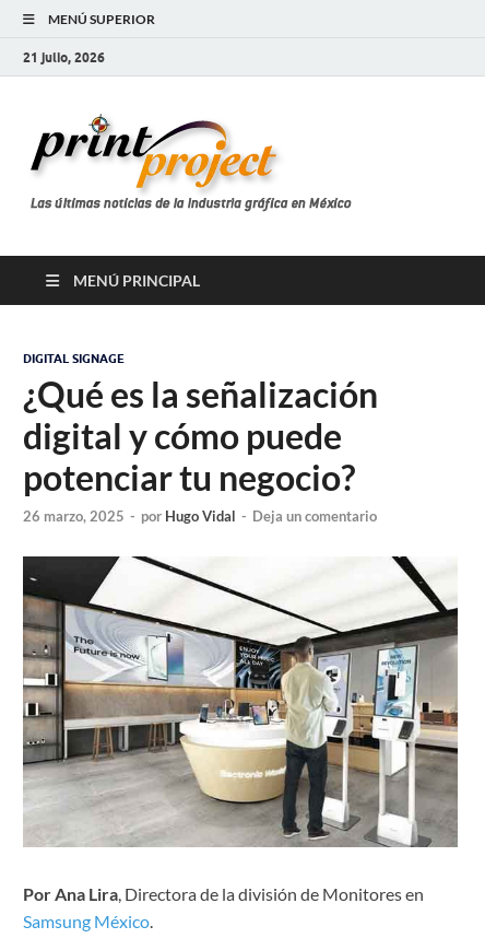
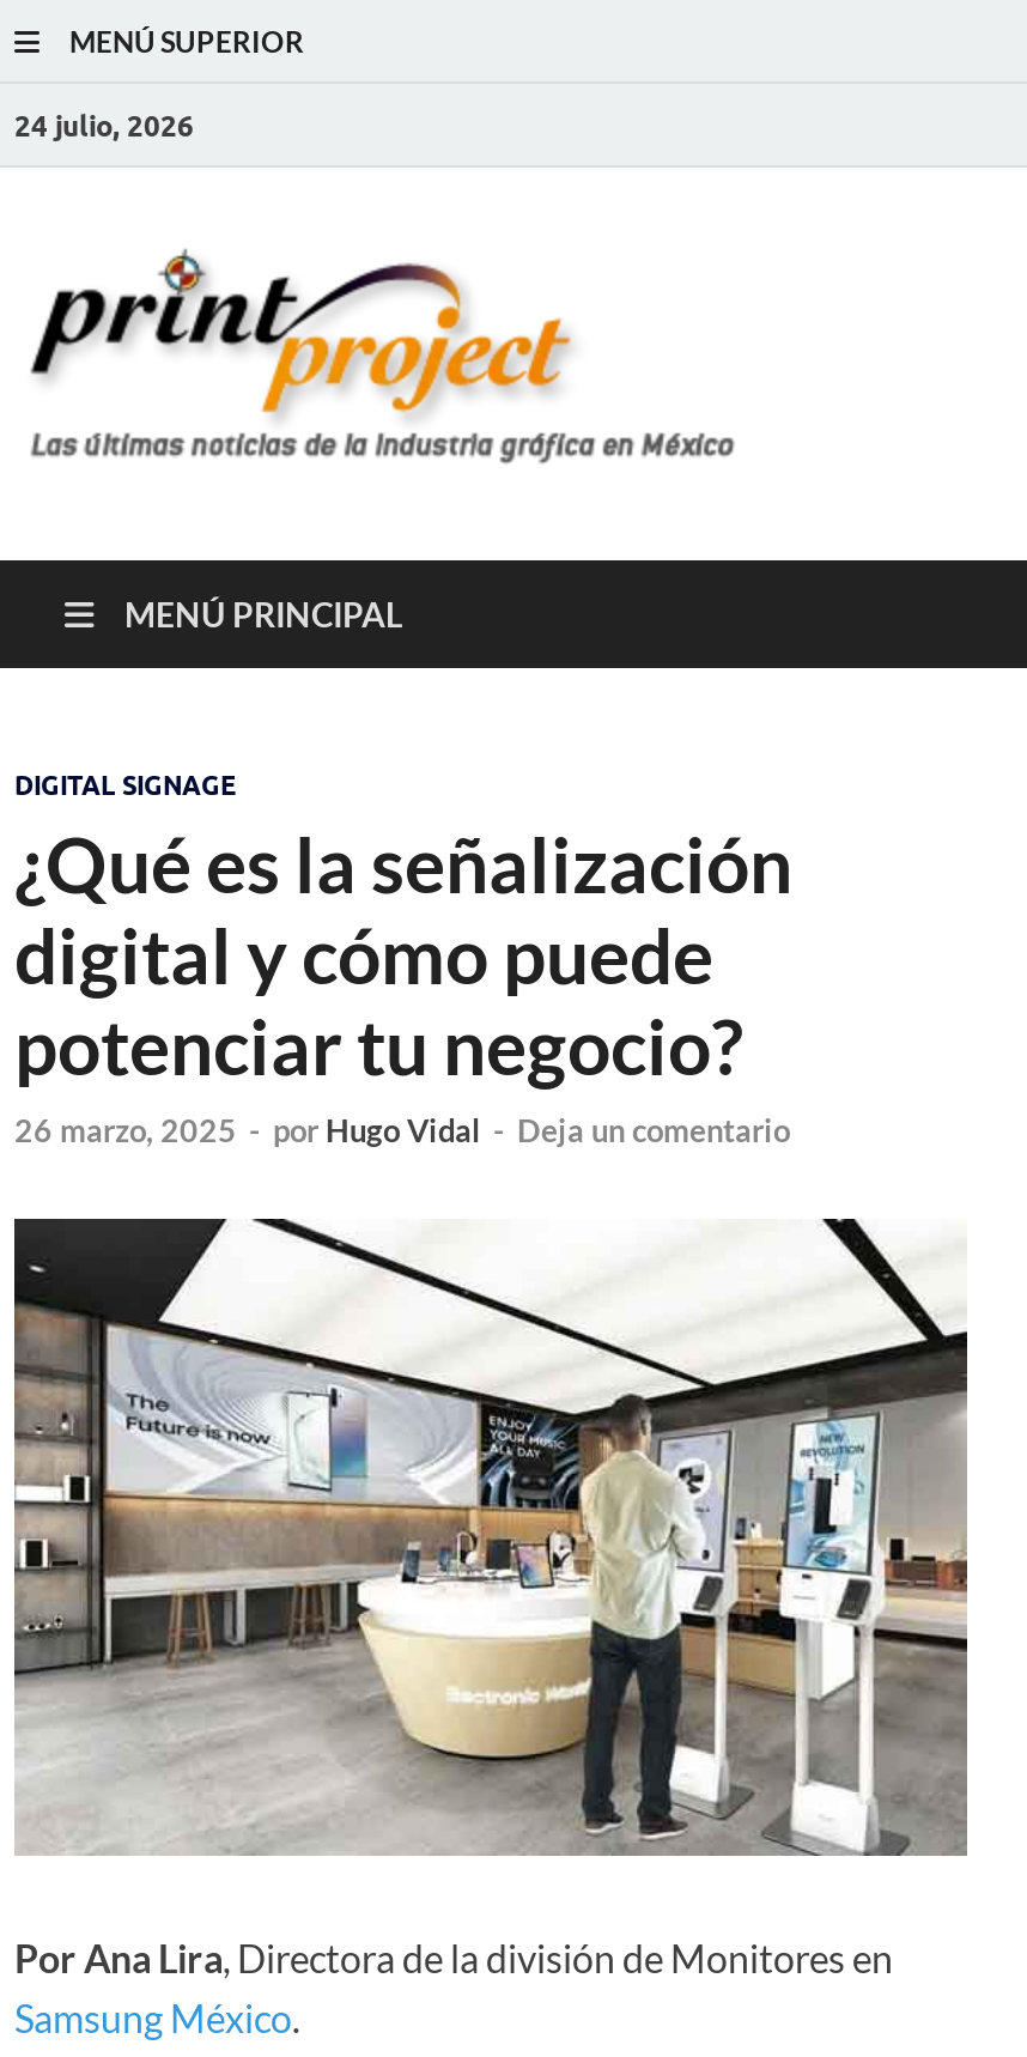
[23,49,105,65] 21 julio, 2026 -> [14,107,194,142] 24 julio, 2026

